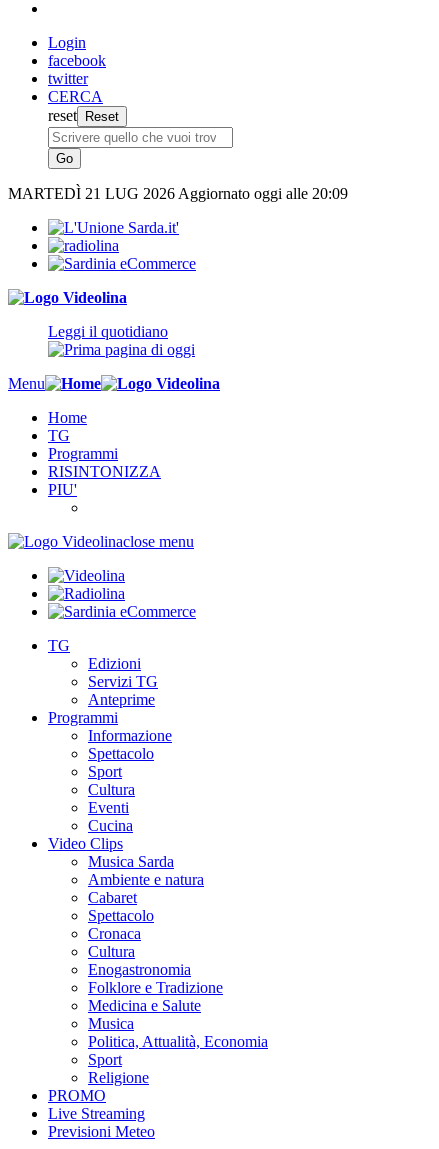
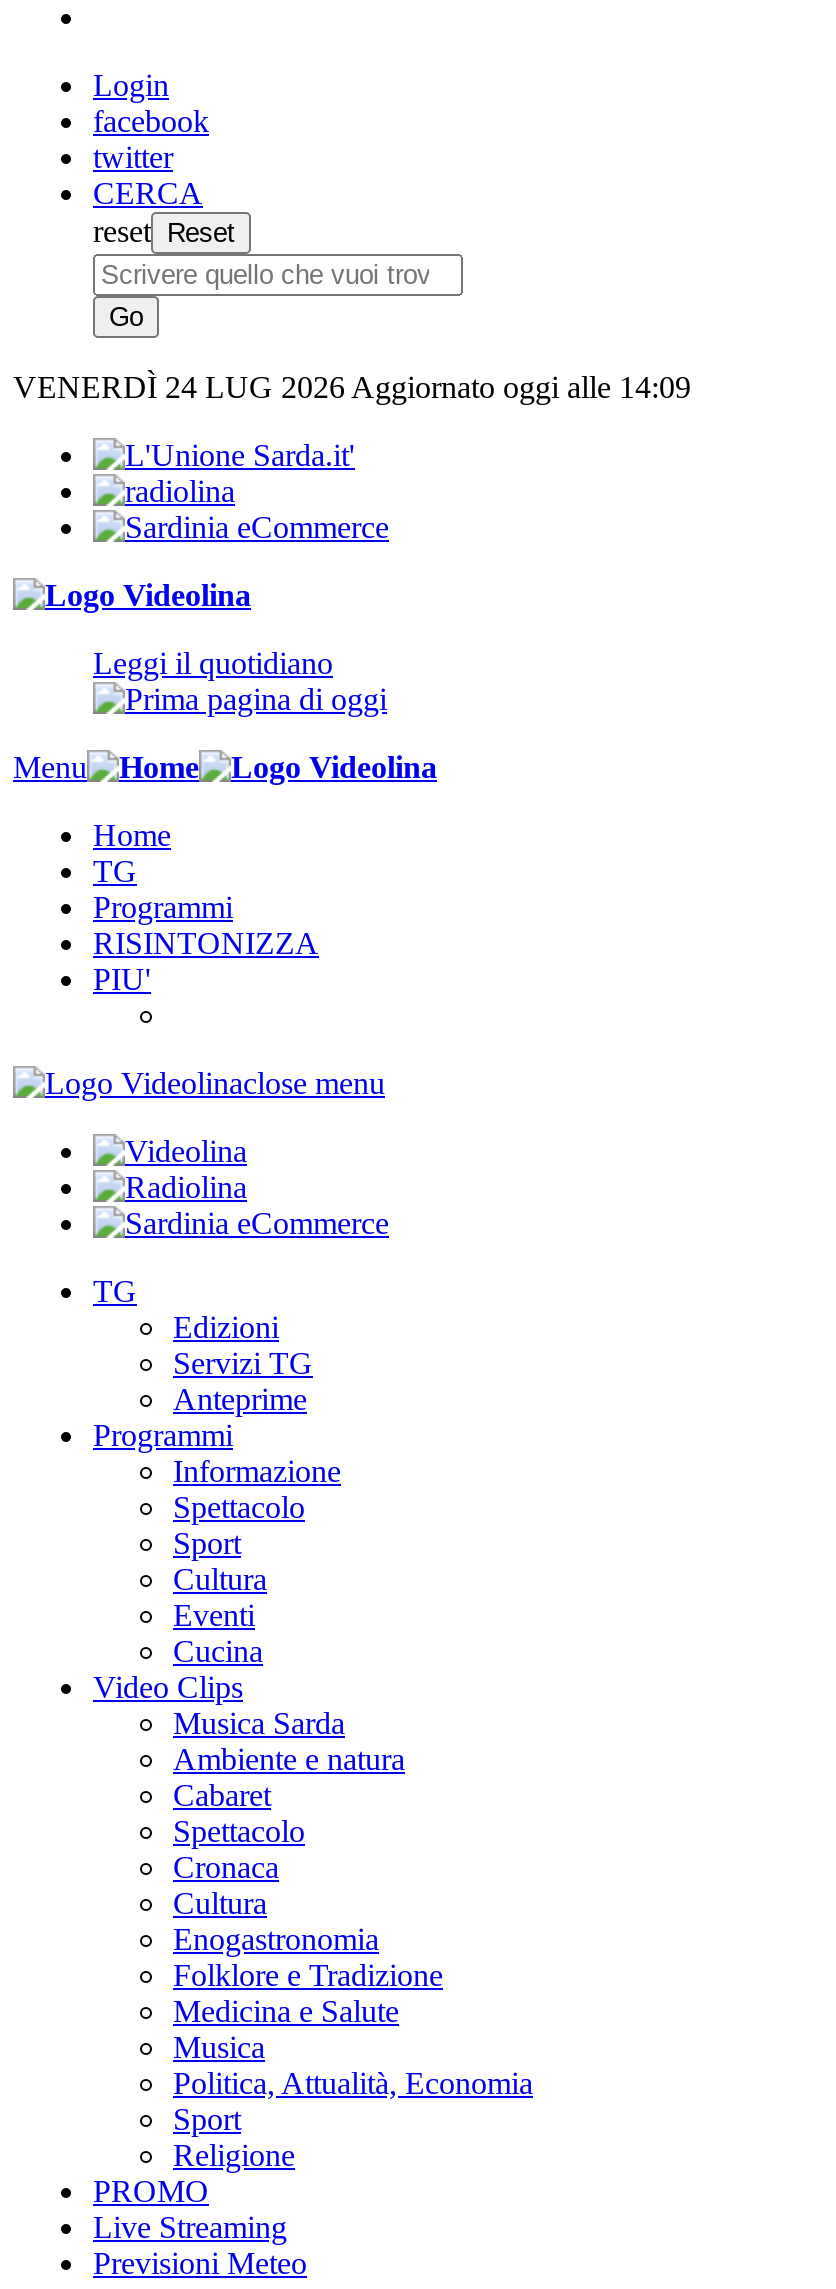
[8,185,348,202] MARTEDÌ 21 LUG 2026 Aggiornato oggi alle 20:09 -> [13,370,691,404] VENERDÌ 24 LUG 2026 Aggiornato oggi alle 14:09

